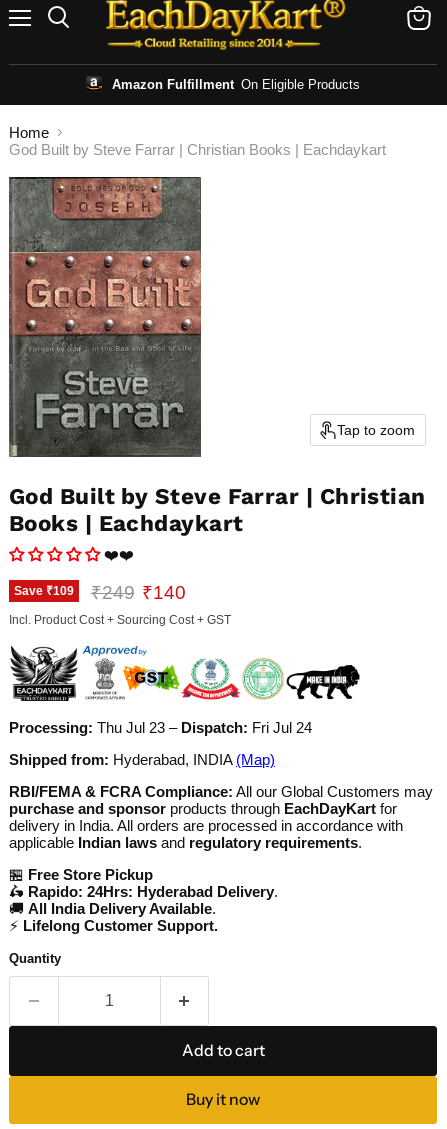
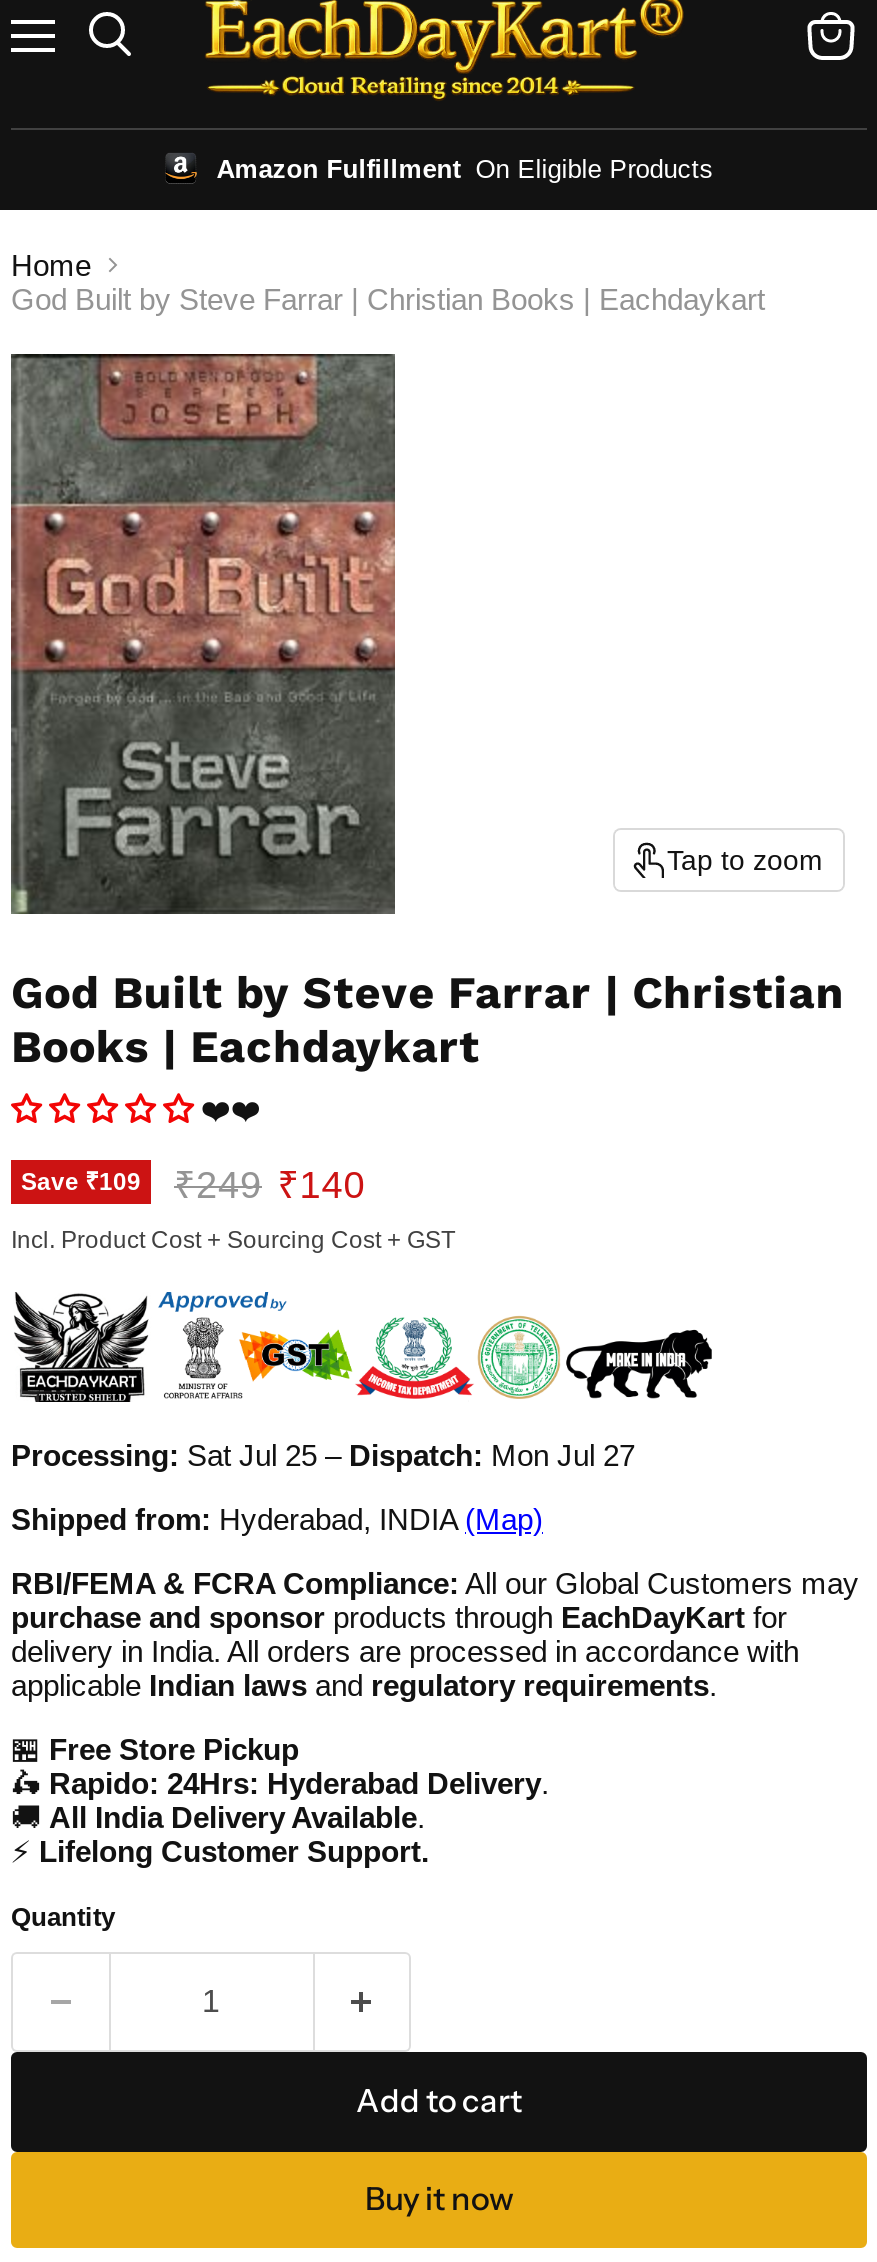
[9,719,312,736] Processing: Thu Jul 23 – Dispatch: Fri Jul 24 -> [11,1438,635,1472] Processing: Sat Jul 25 – Dispatch: Mon Jul 27

